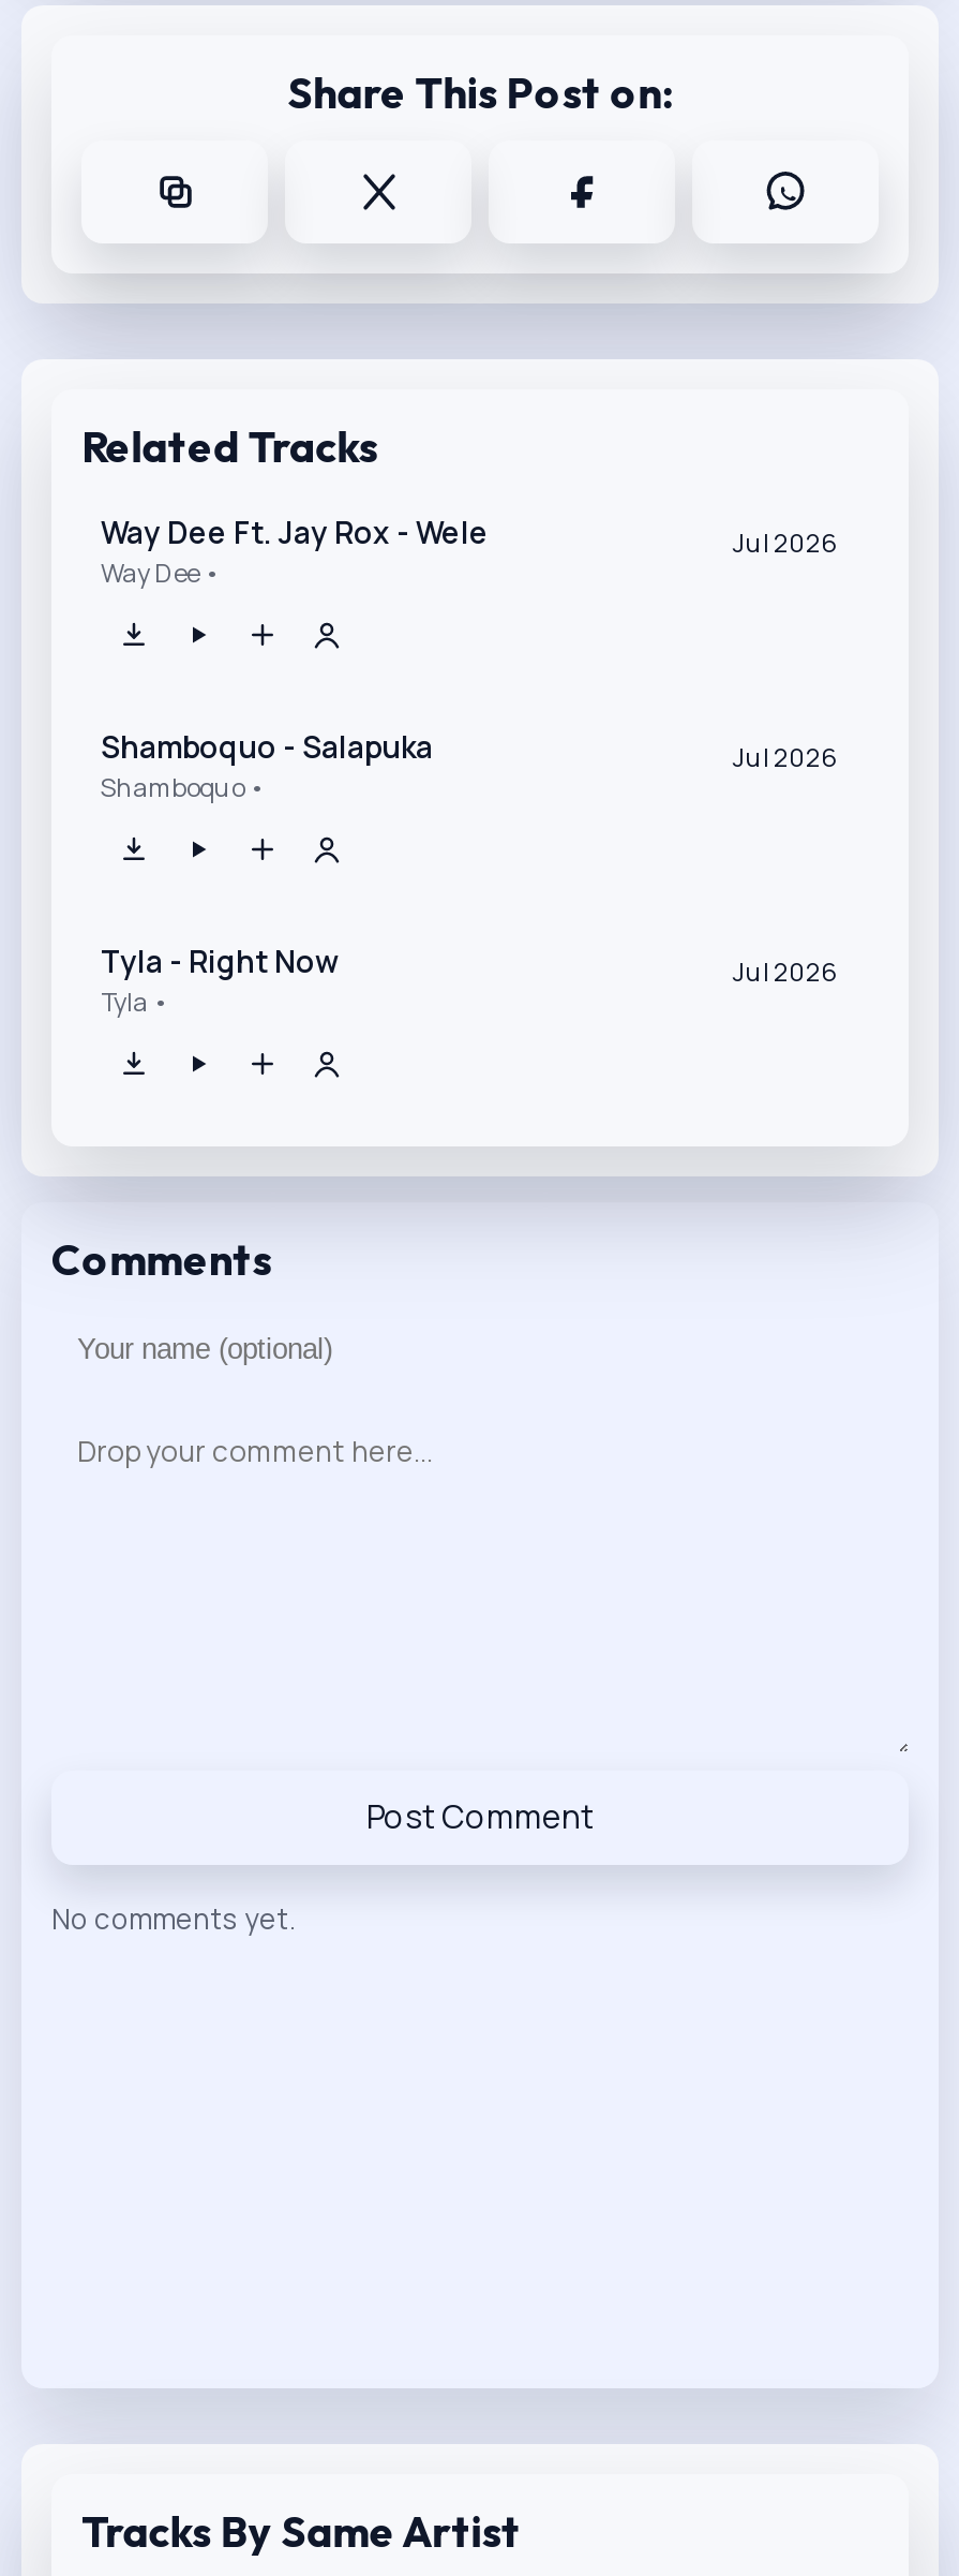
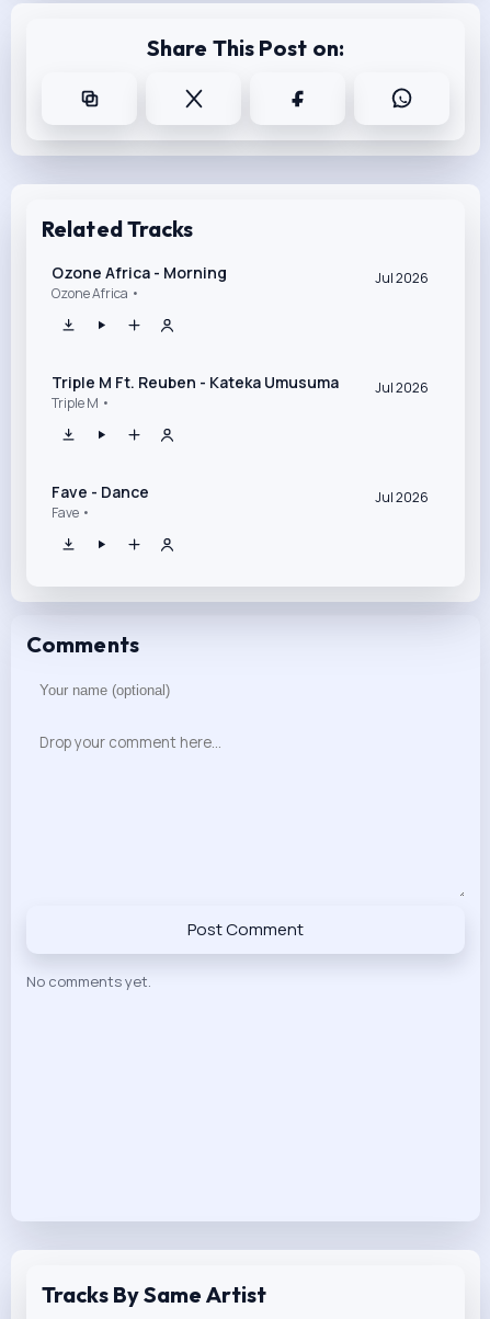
[101,511,489,590] Way Dee Ft. Jay Rox - Wele | Way Dee • -> [52,262,227,302] Ozone Africa - Morning | Ozone Africa •
[101,725,433,805] Shamboquo - Salapuka | Shamboquo • -> [52,371,339,412] Triple M Ft. Reuben - Kateka Umusuma | Triple M •
[101,940,339,1019] Tyla - Right Now | Tyla • -> [52,481,149,522] Fave - Dance | Fave •

